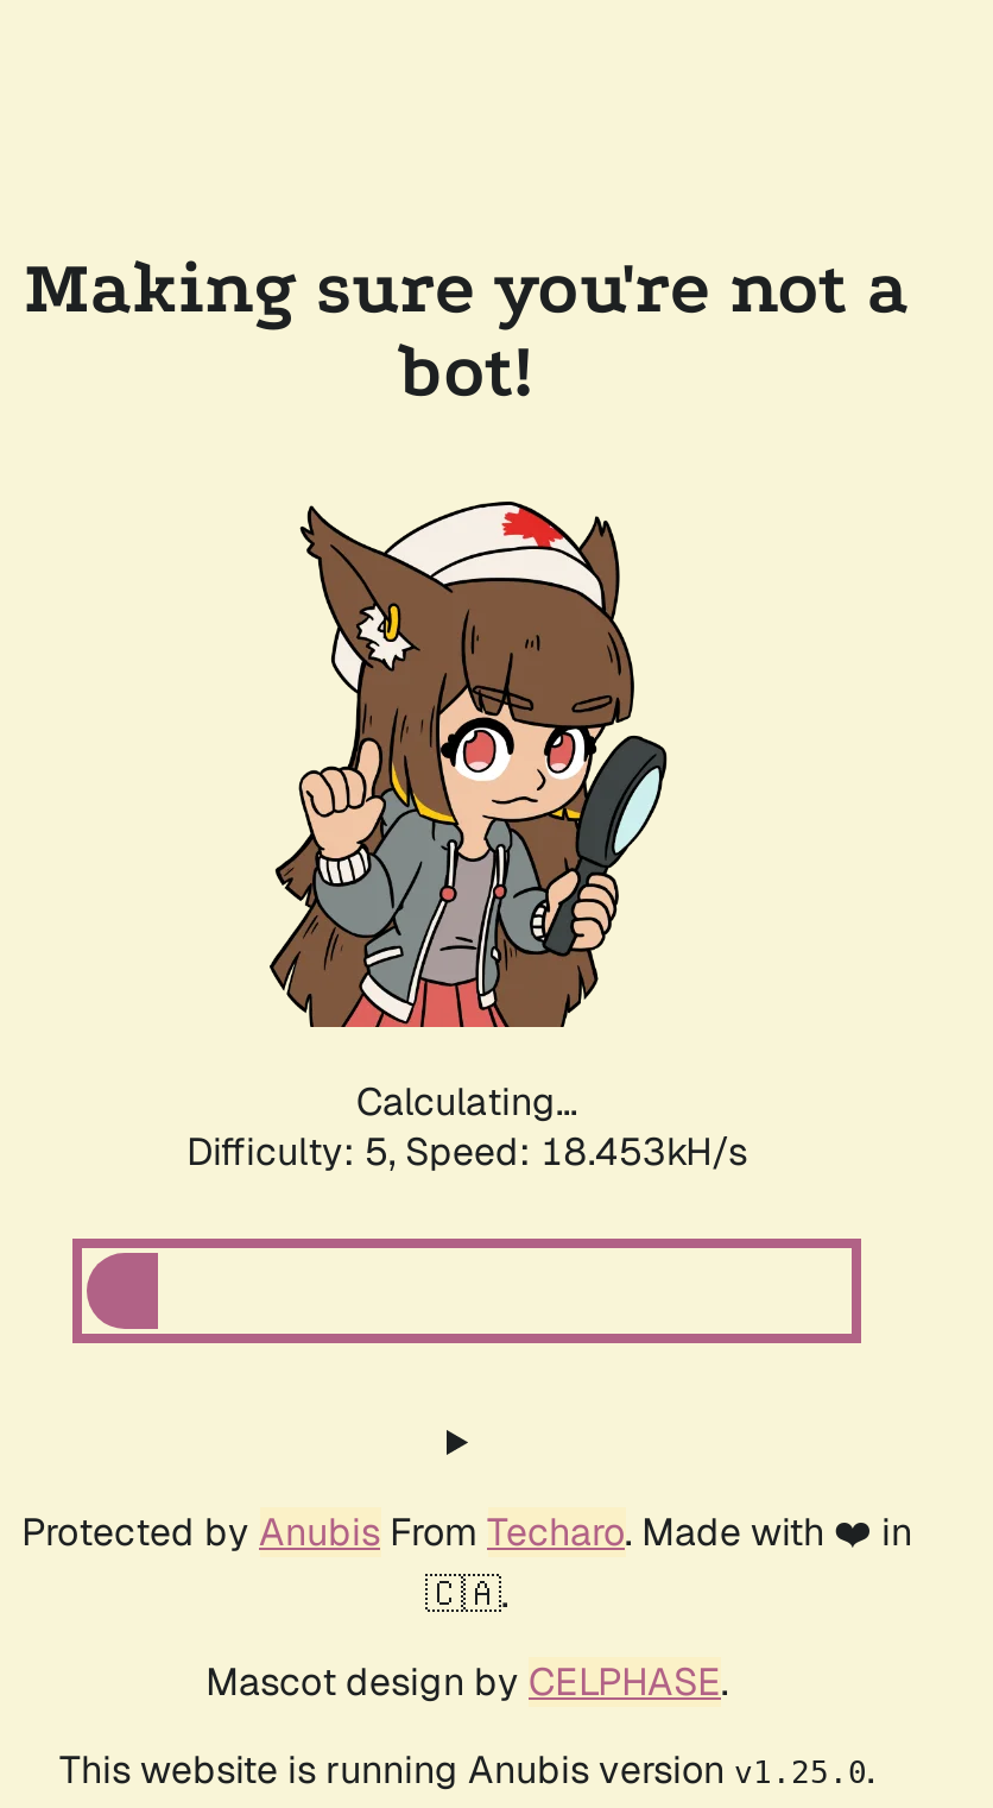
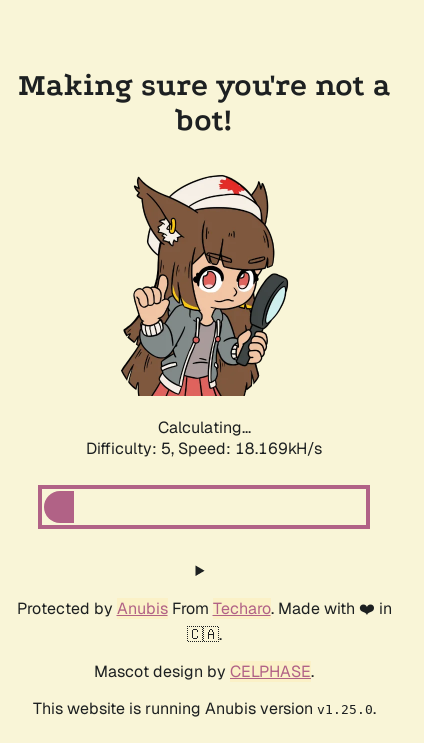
[186,1127,747,1177] Difficulty: 5, Speed: 18.453kH/s -> [86,438,322,459] Difficulty: 5, Speed: 18.169kH/s

